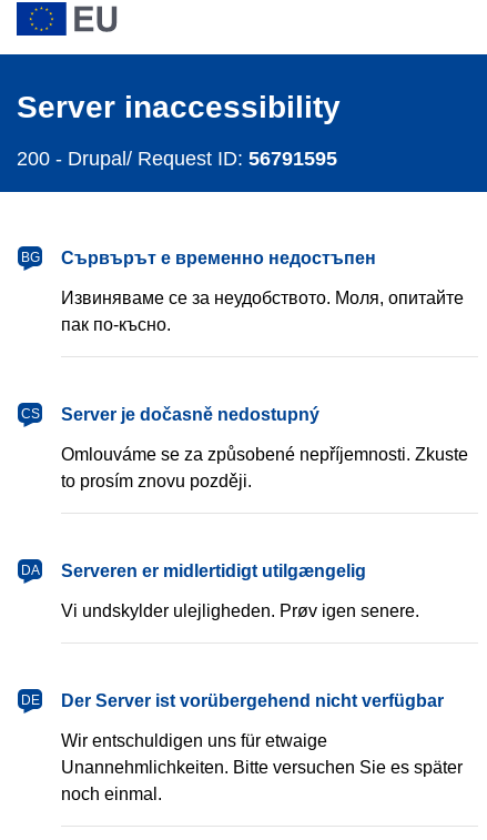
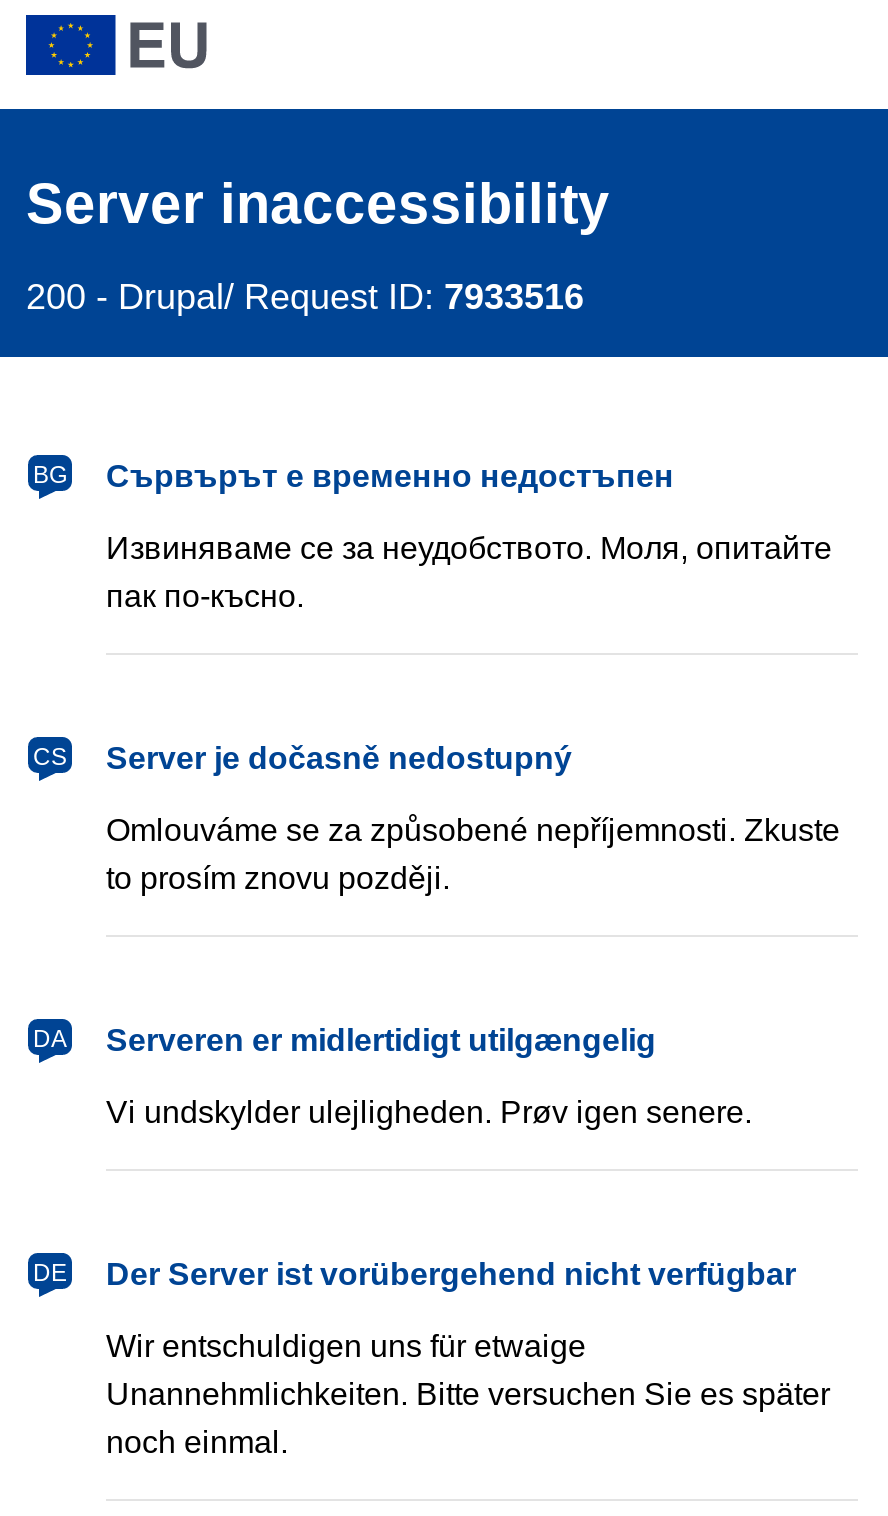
[17,148,337,170] 200 - Drupal/ Request ID: 56791595 -> [26,277,584,317] 200 - Drupal/ Request ID: 7933516

